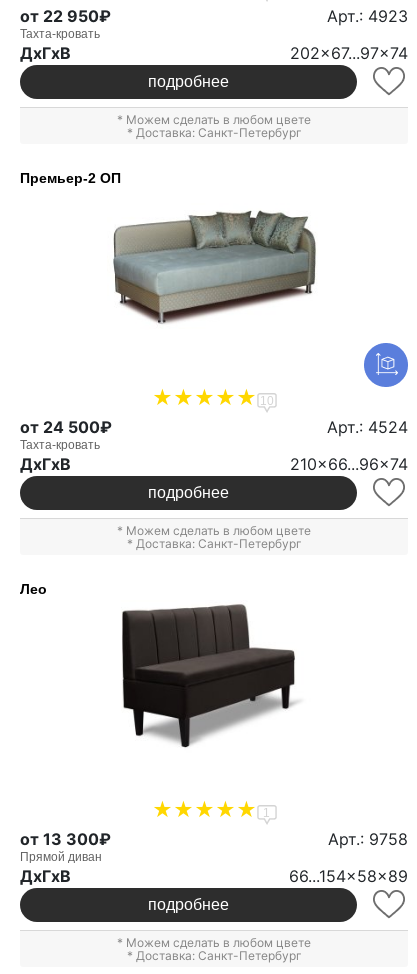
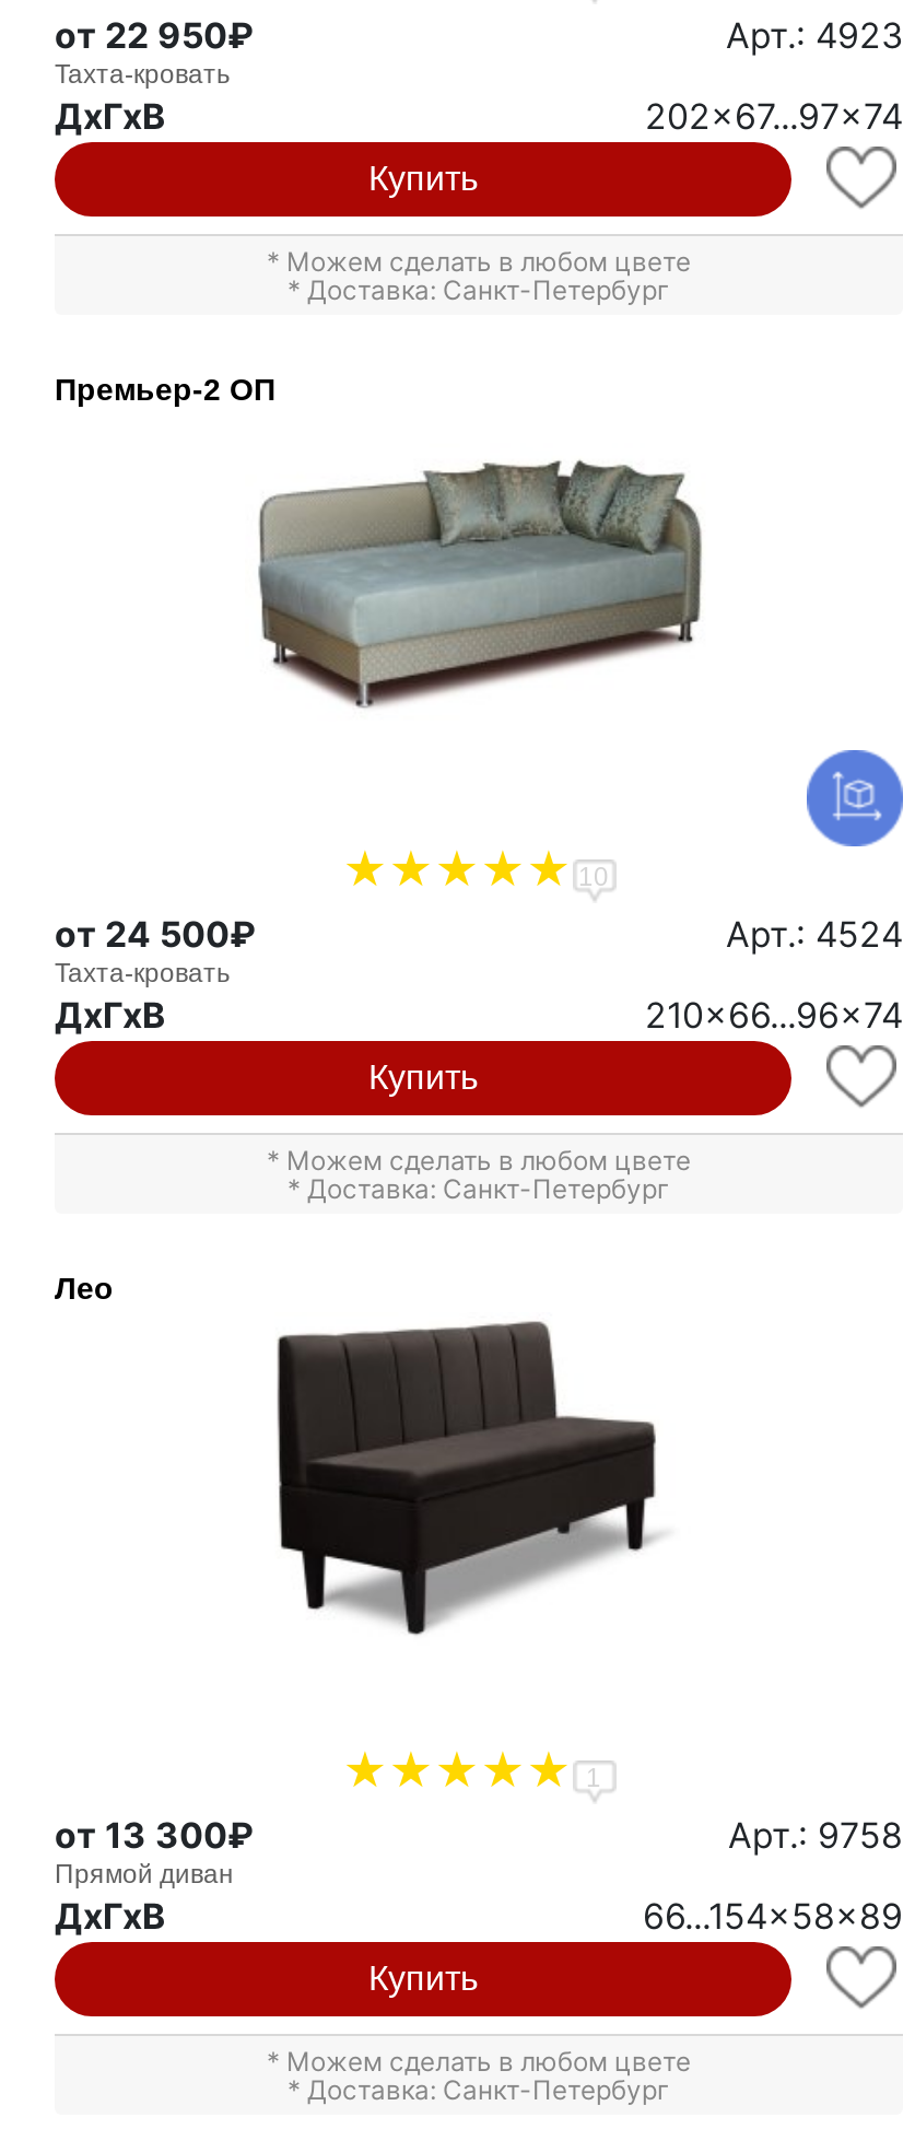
[148,73,229,90] подробнее -> [368,159,478,196] Купить
[148,484,229,501] подробнее -> [368,1059,478,1097] Купить
[148,896,229,913] подробнее -> [368,1959,478,1996] Купить

